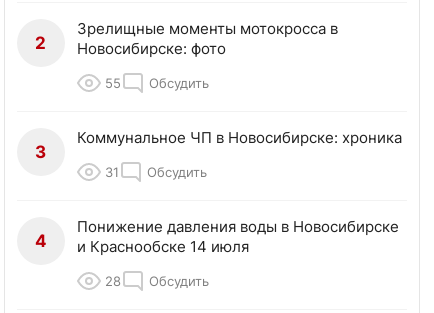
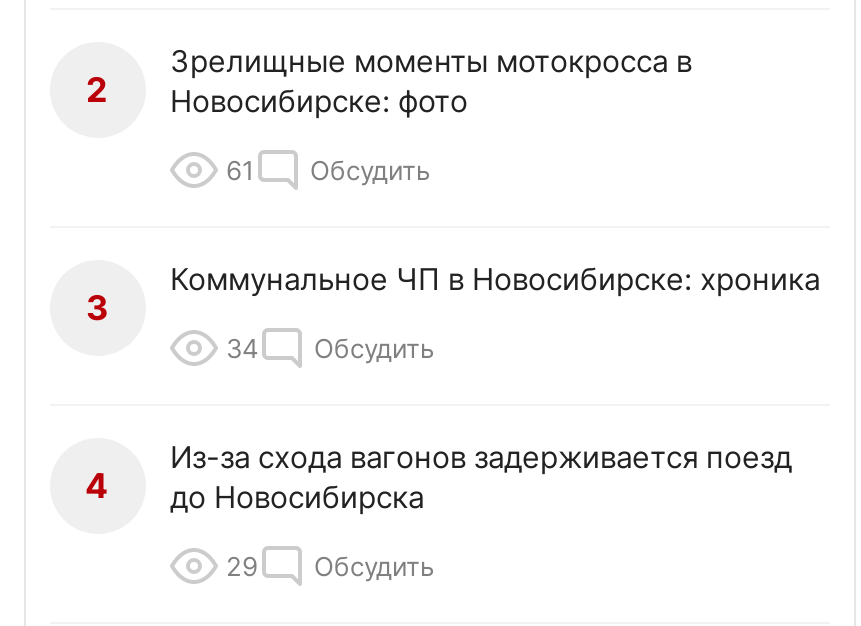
[105,75,209,91] 55 Обсудить -> [226,154,430,186] 61 Обсудить
[105,164,207,180] 31 Обсудить -> [226,332,434,364] 34 Обсудить
[77,217,399,256] Понижение давления воды в Новосибирске | и Краснообске 14 июля -> [170,438,792,516] Из-за схода вагонов задерживается поезд | до Новосибирска
[105,273,209,289] 28 Обсудить -> [226,550,434,582] 29 Обсудить

